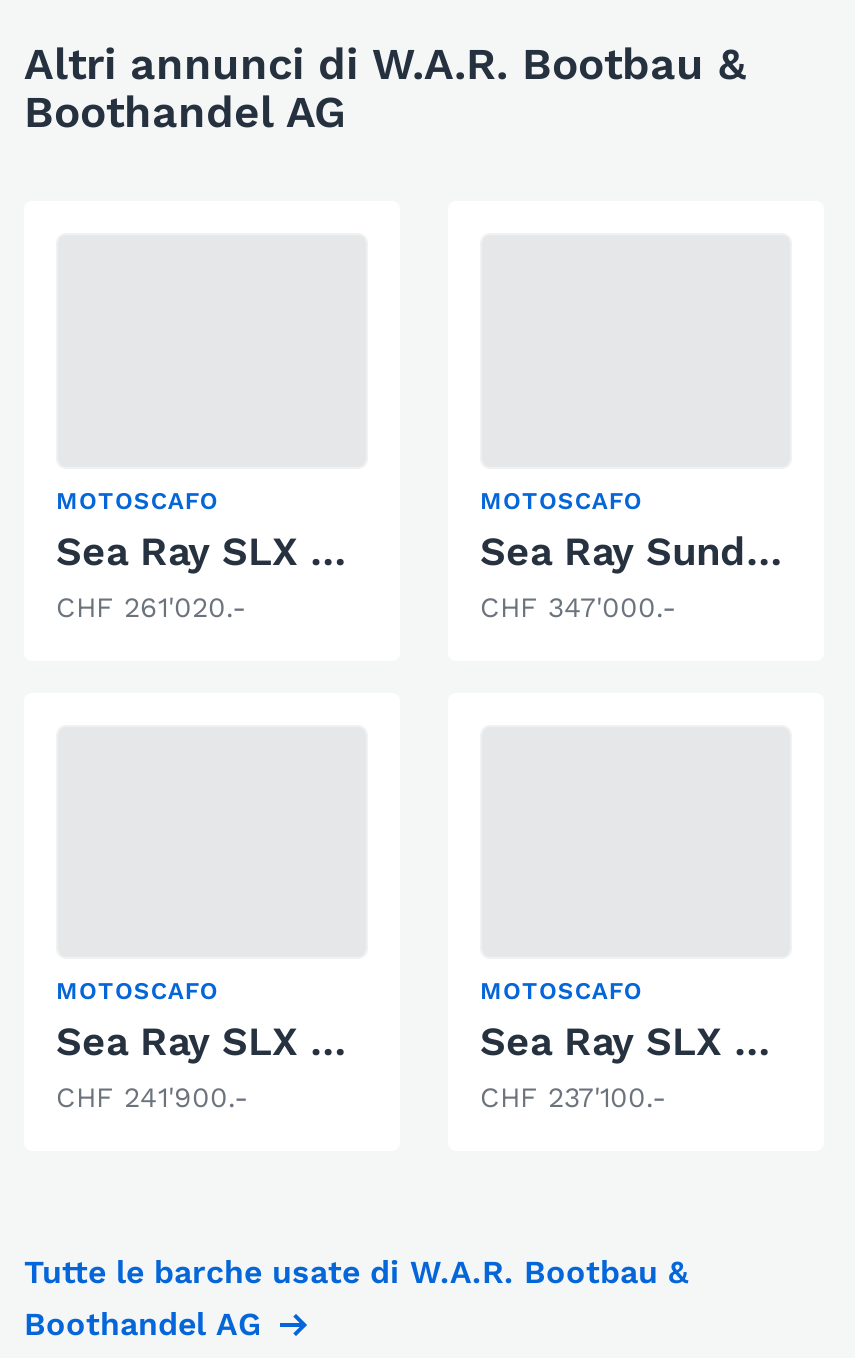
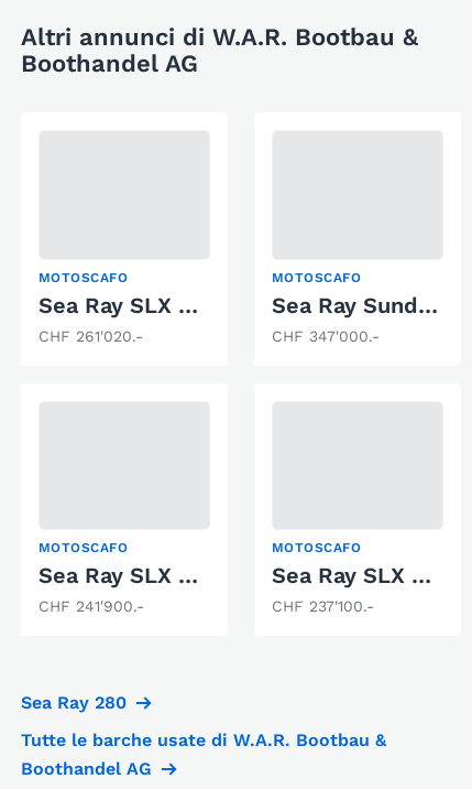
none -> [21,692,127,713] Sea Ray 280

